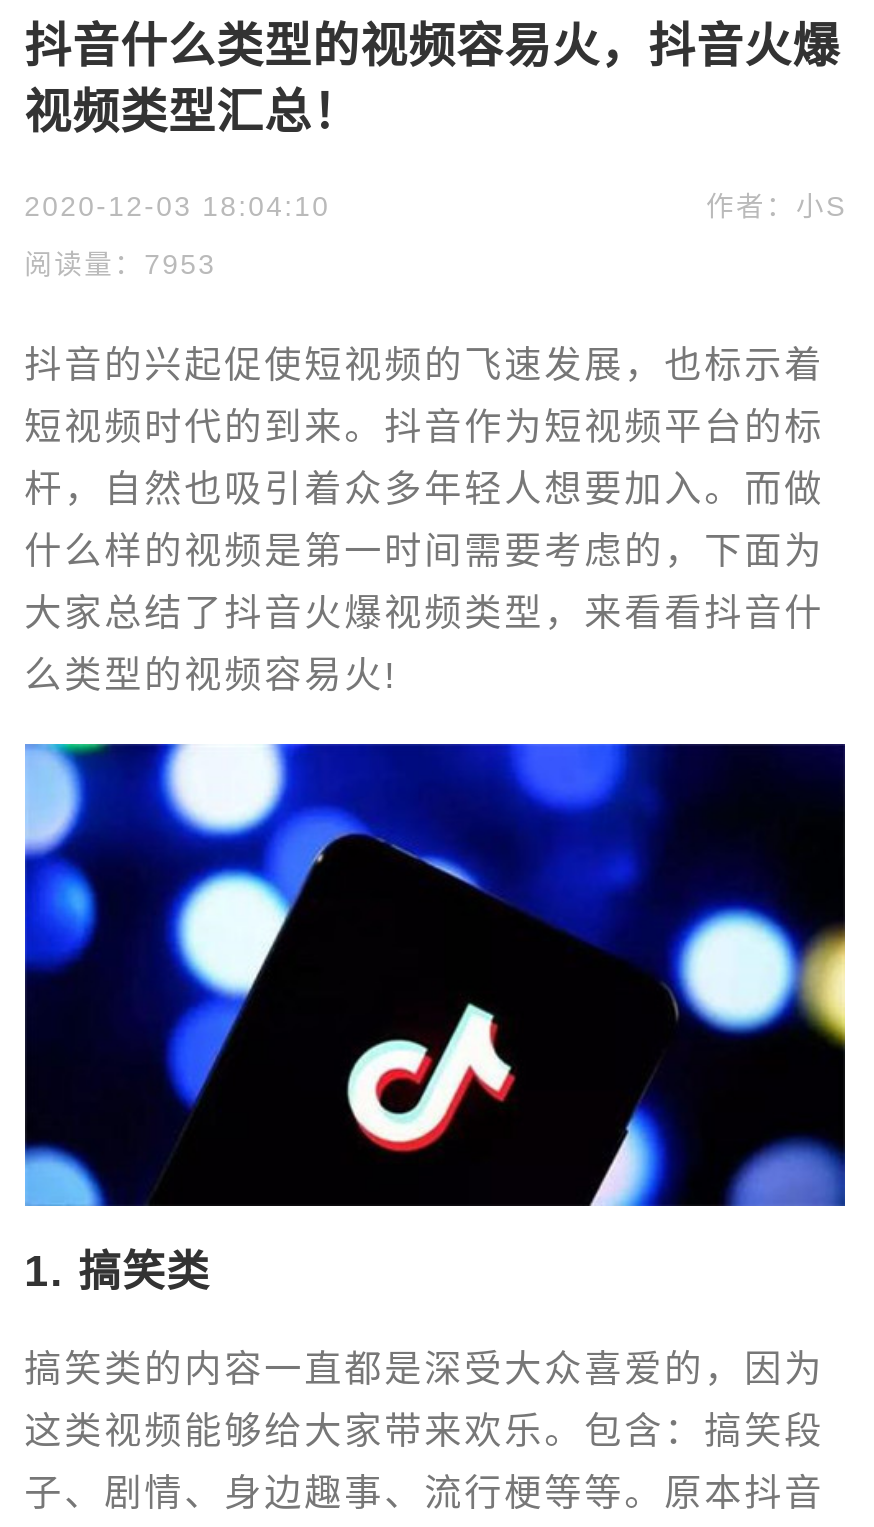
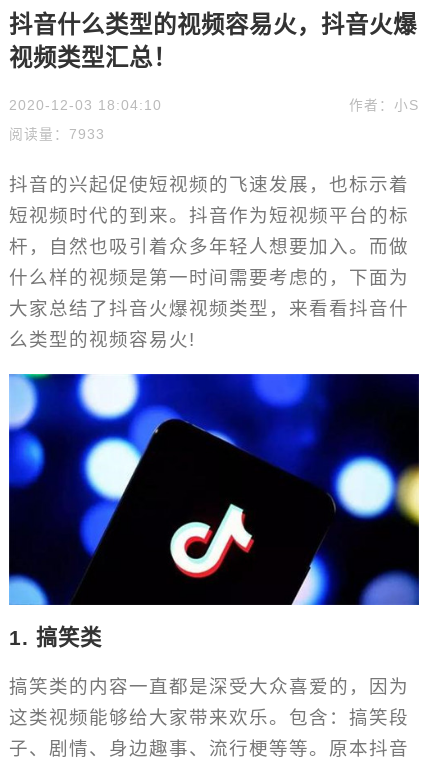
[24,250,216,280] 阅读量：7953 -> [9,127,105,142] 阅读量：7933

